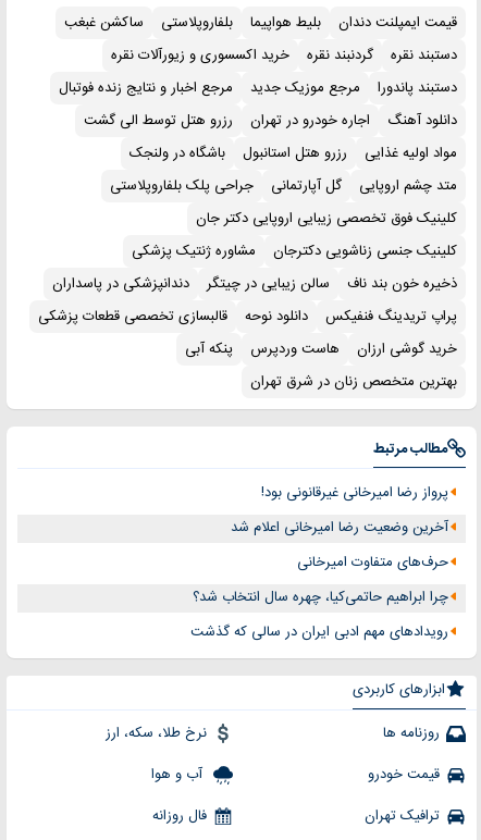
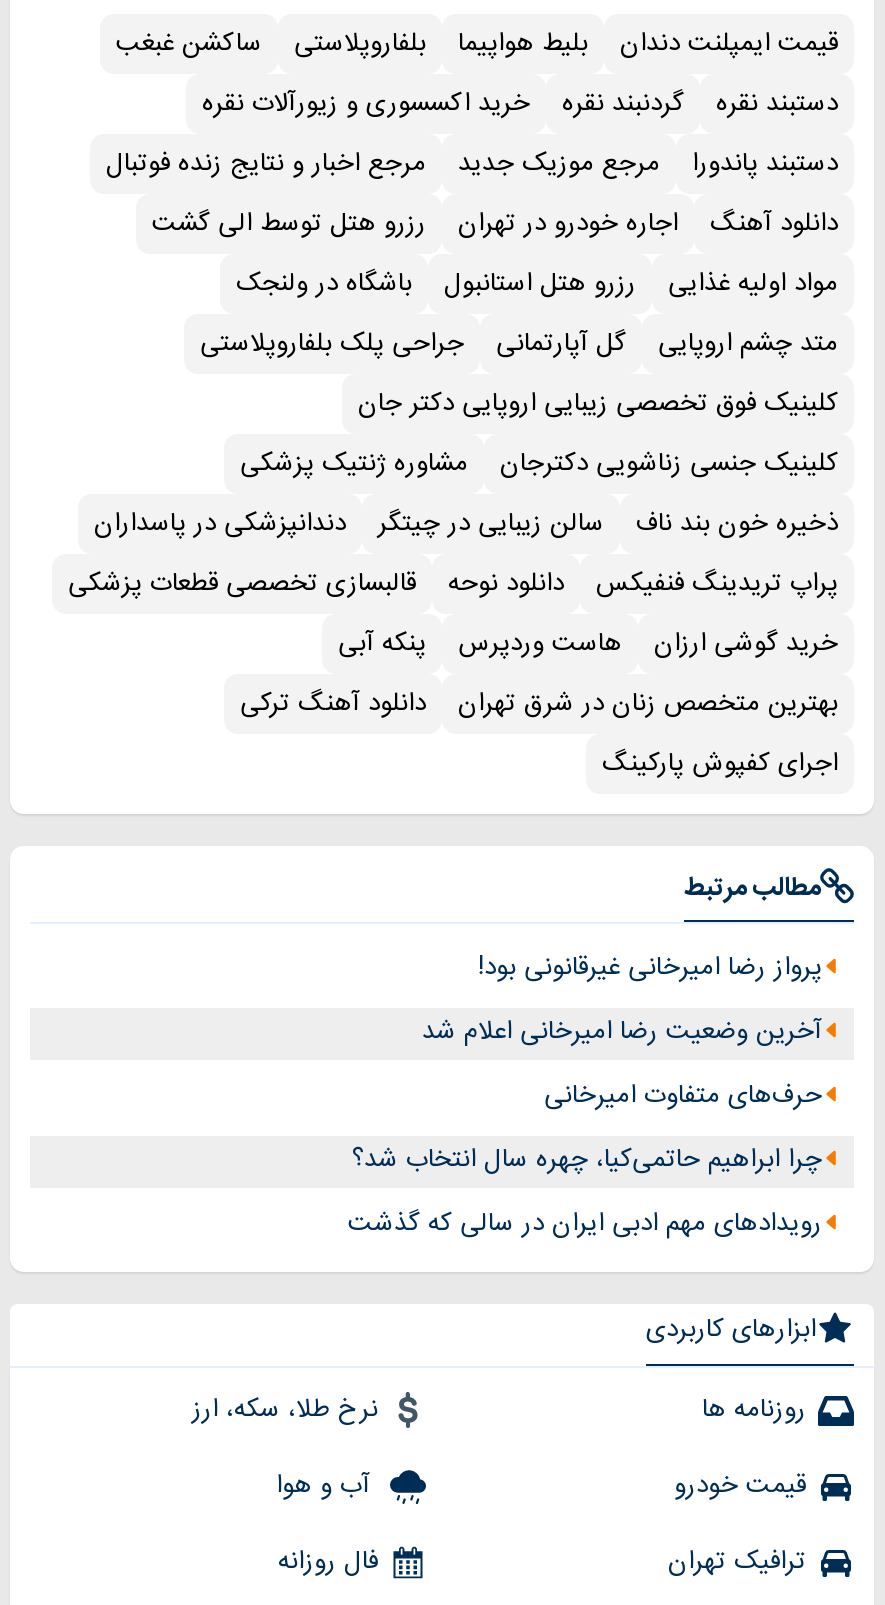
none -> [240,681,838,785] دانلود آهنگ ترکی | اجرای کفپوش پارکینگ

